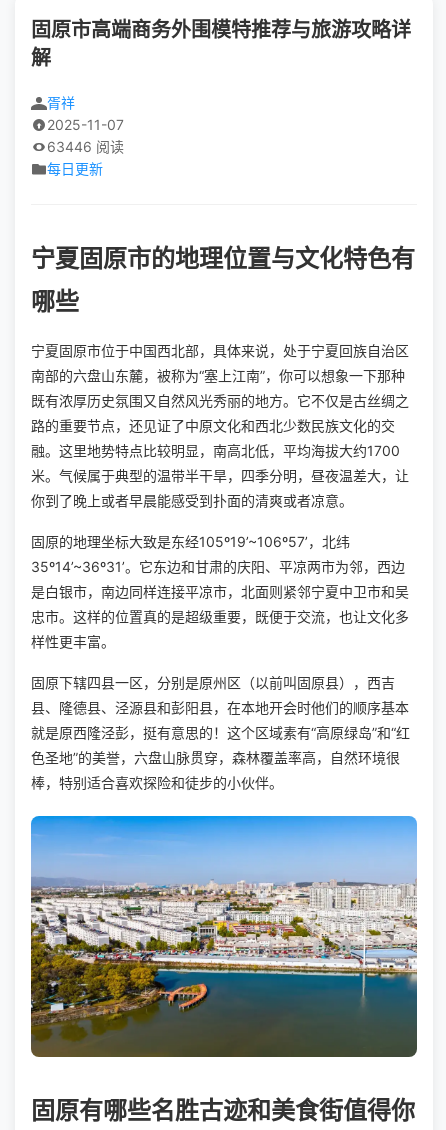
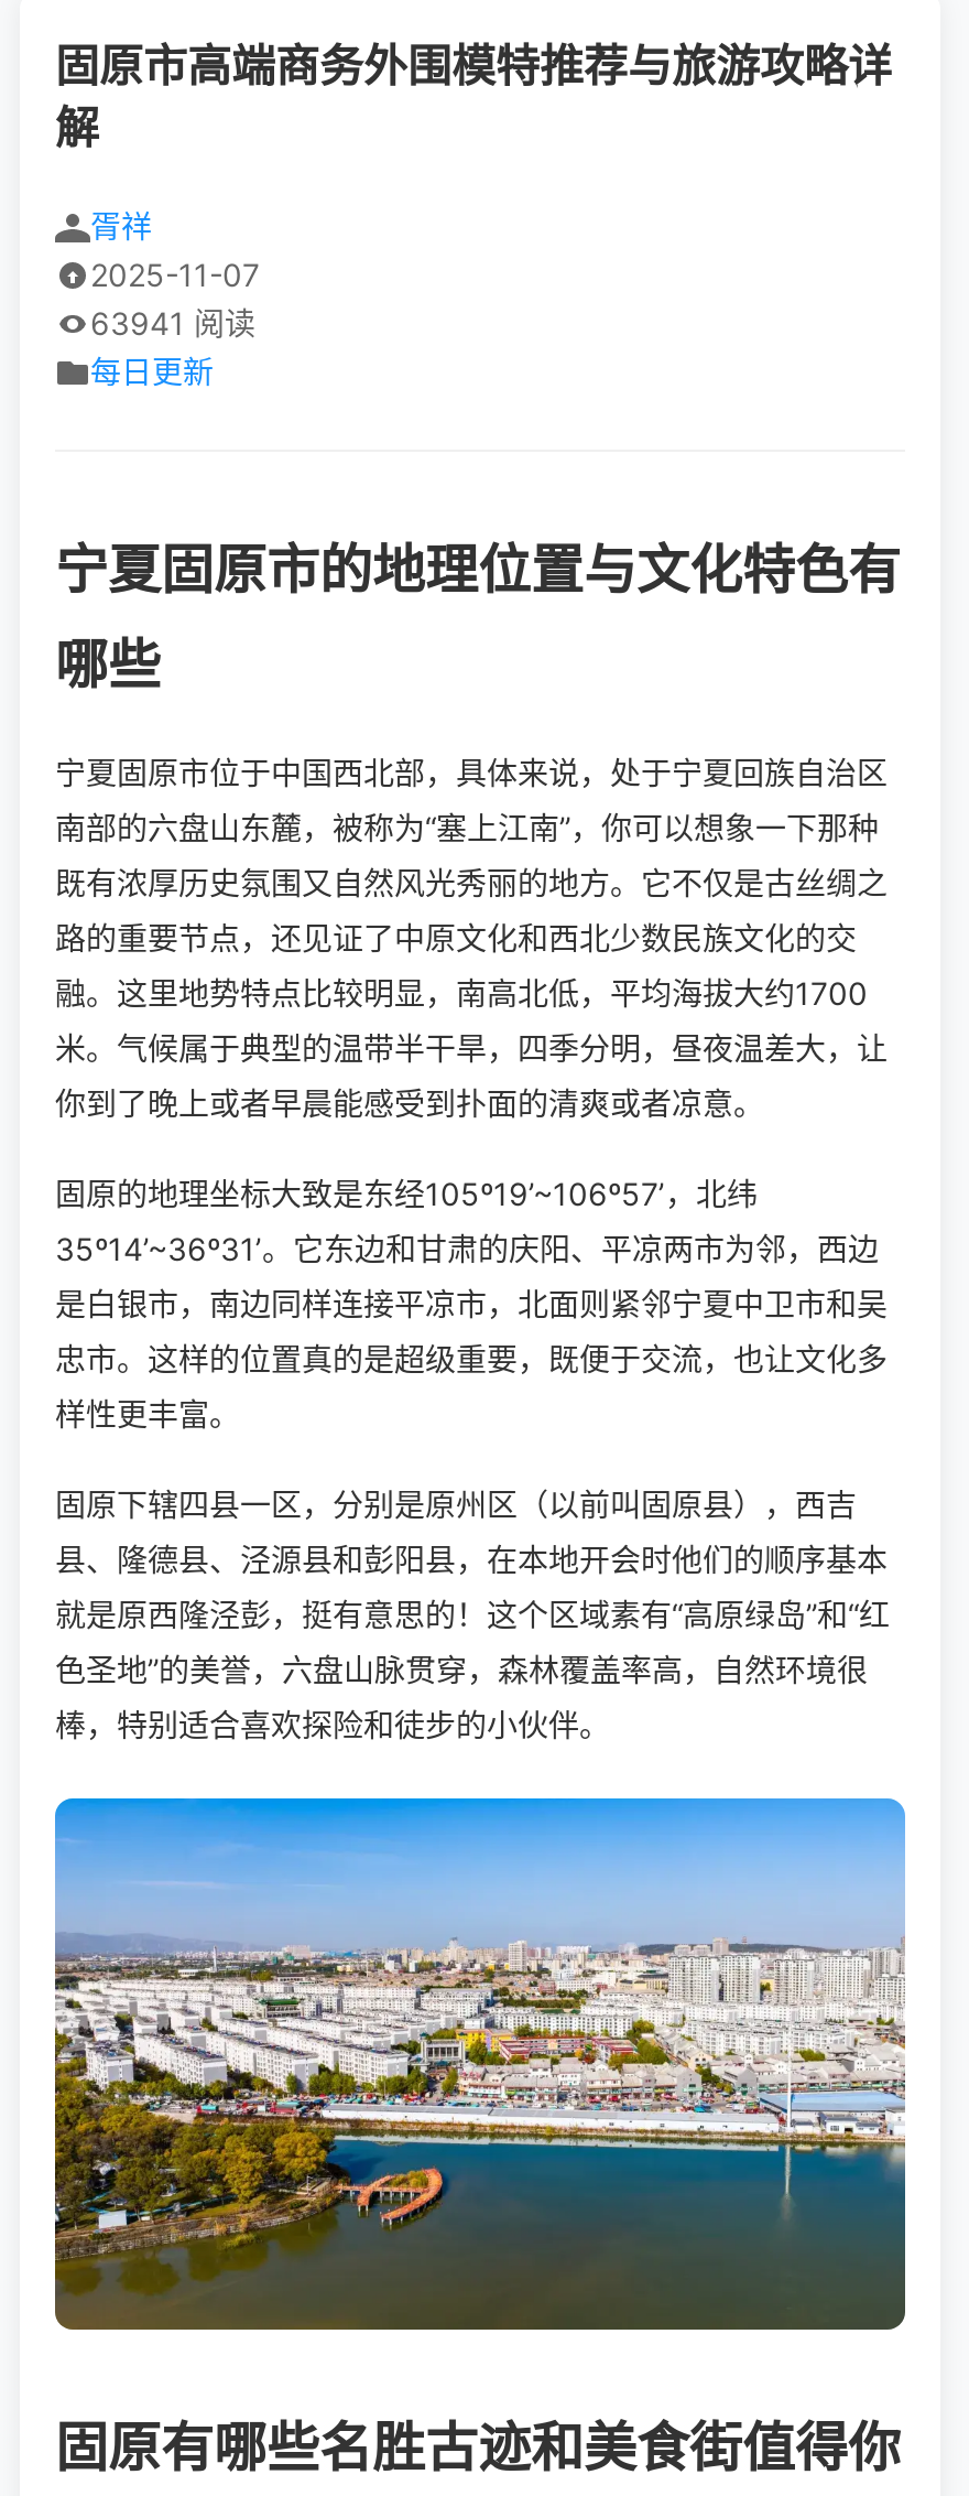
[47,140,124,154] 63446 阅读 -> [90,309,255,339] 63941 阅读

